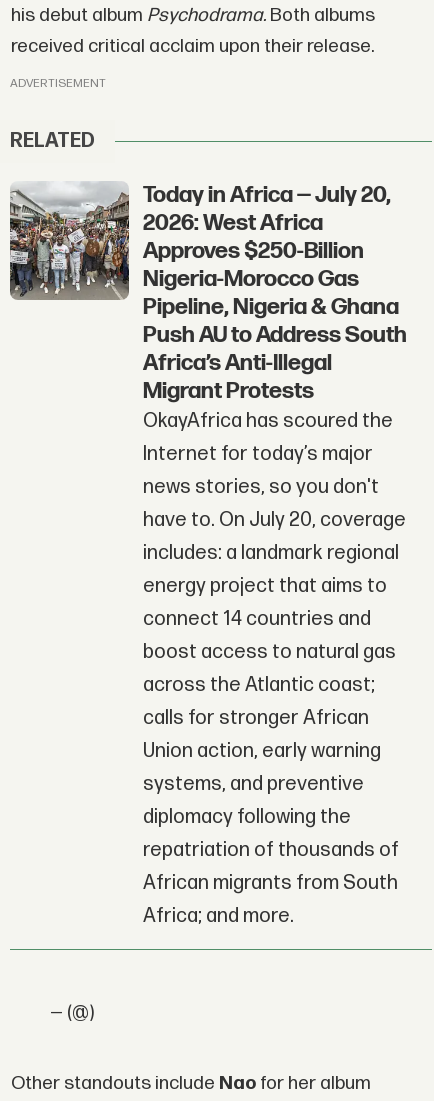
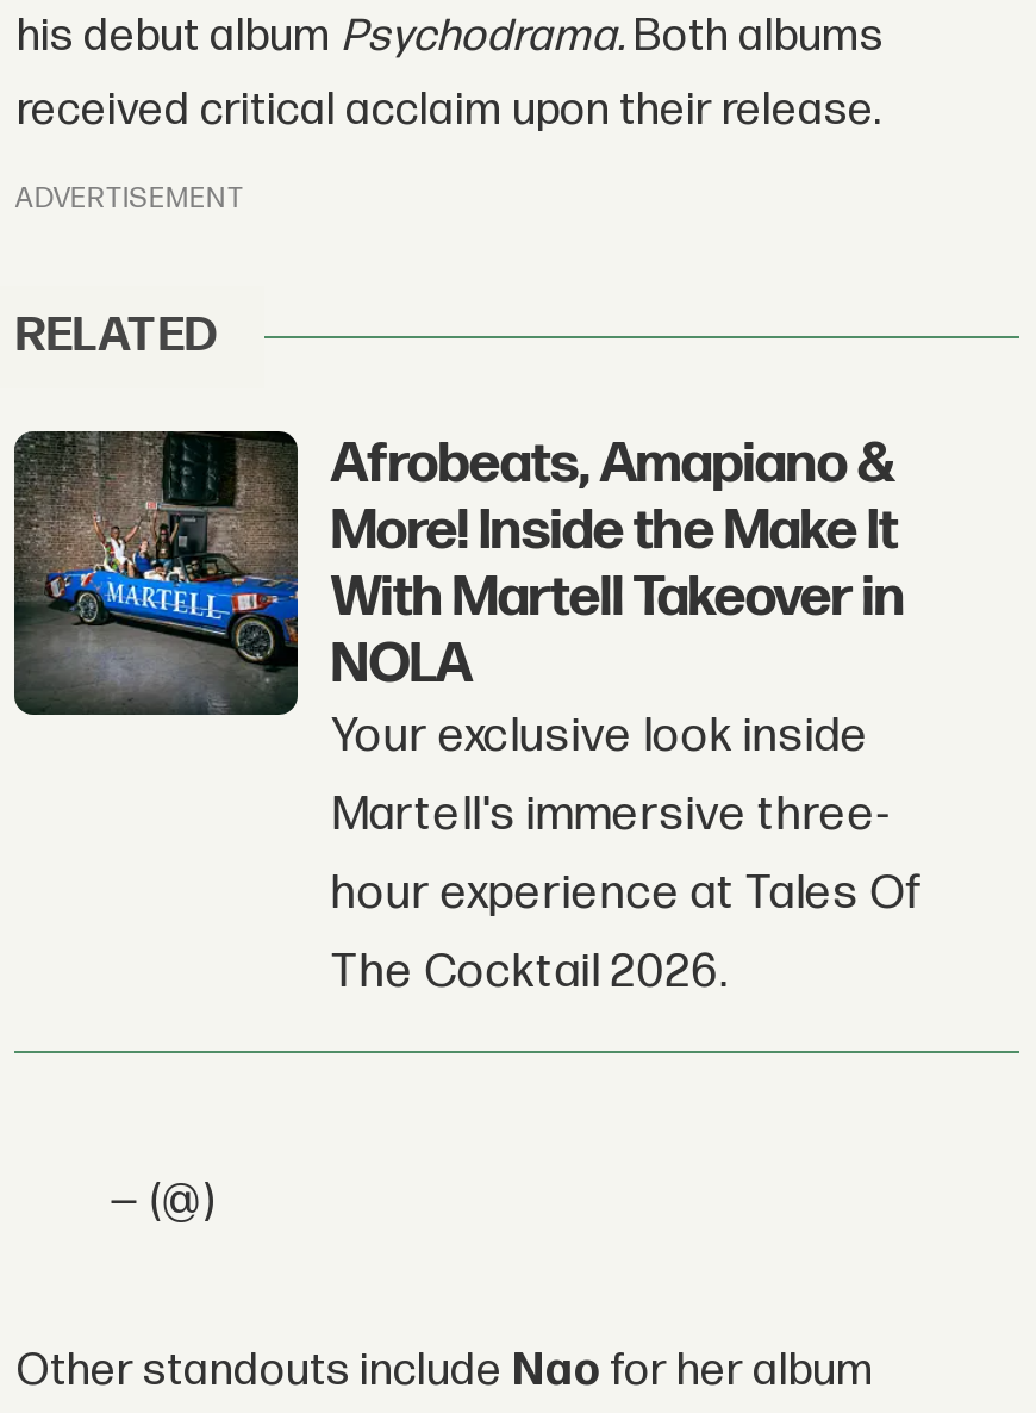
[9,181,407,928] [image] | Today in Africa — July 20, | 2026: West Africa | Approves $250-Billion | Nigeria-Morocco Gas | Pipeline, Nigeria & Ghana | Push AU to Address South | Africa’s Anti-Illegal | Migrant Protests | OkayAfrica has scoured the | Internet for today’s major | news stories, so you don't | have to. On July 20, coverage | includes: a landmark regional | energy project that aims to | connect 14 countries and | boost access to natural gas | across the Atlantic coast; | calls for stronger African | Union action, early warning | systems, and preventive | diplomacy following the | repatriation of thousands of | African migrants from South | Africa; and more. -> [12,429,924,1001] [image] | Afrobeats, Amapiano & | More! Inside the Make It | With Martell Takeover in | NOLA | Your exclusive look inside | Martell's immersive three- | hour experience at Tales Of | The Cocktail 2026.

